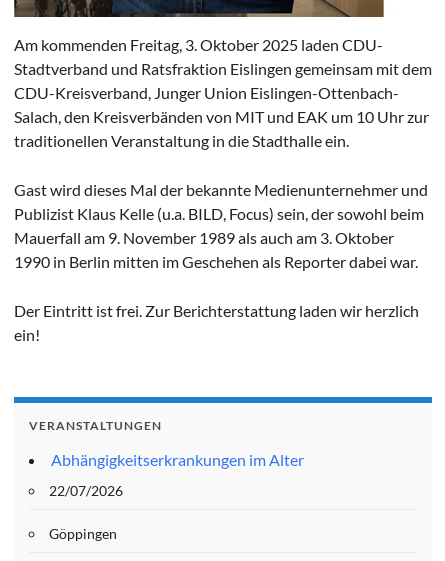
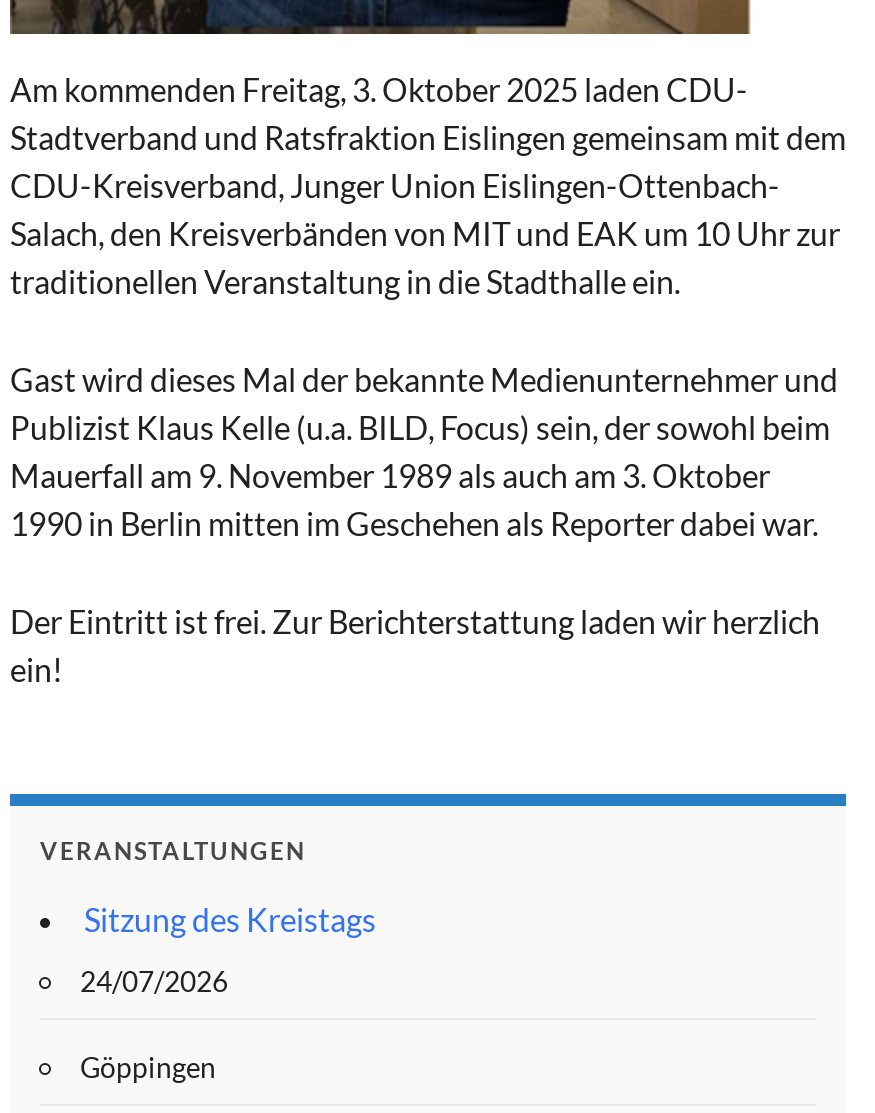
[51,450,304,469] Abhängigkeitserkrankungen im Alter -> [84,900,376,938] Sitzung des Kreistags
[49,482,123,499] 22/07/2026 -> [80,964,228,998] 24/07/2026

